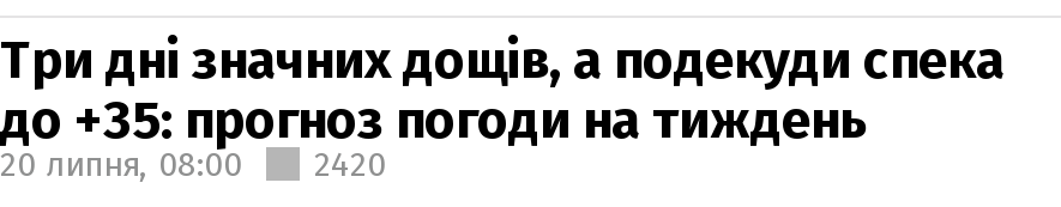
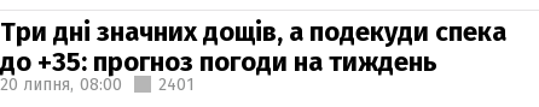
[0,144,386,184] 20 липня, 08:00 2420 -> [0,74,195,94] 20 липня, 08:00 2401

